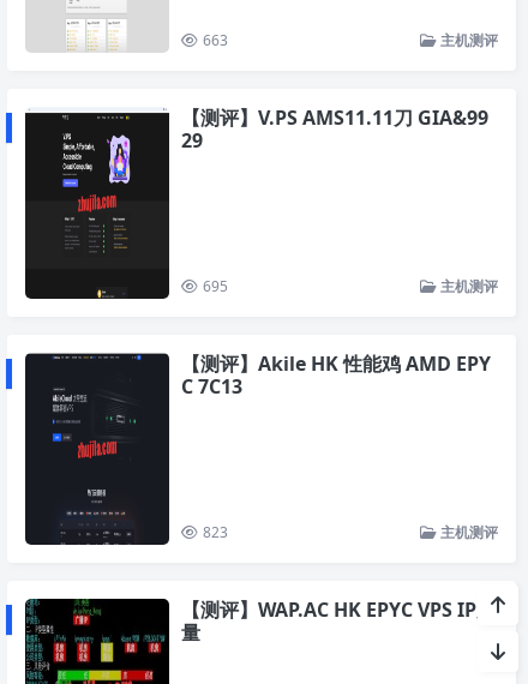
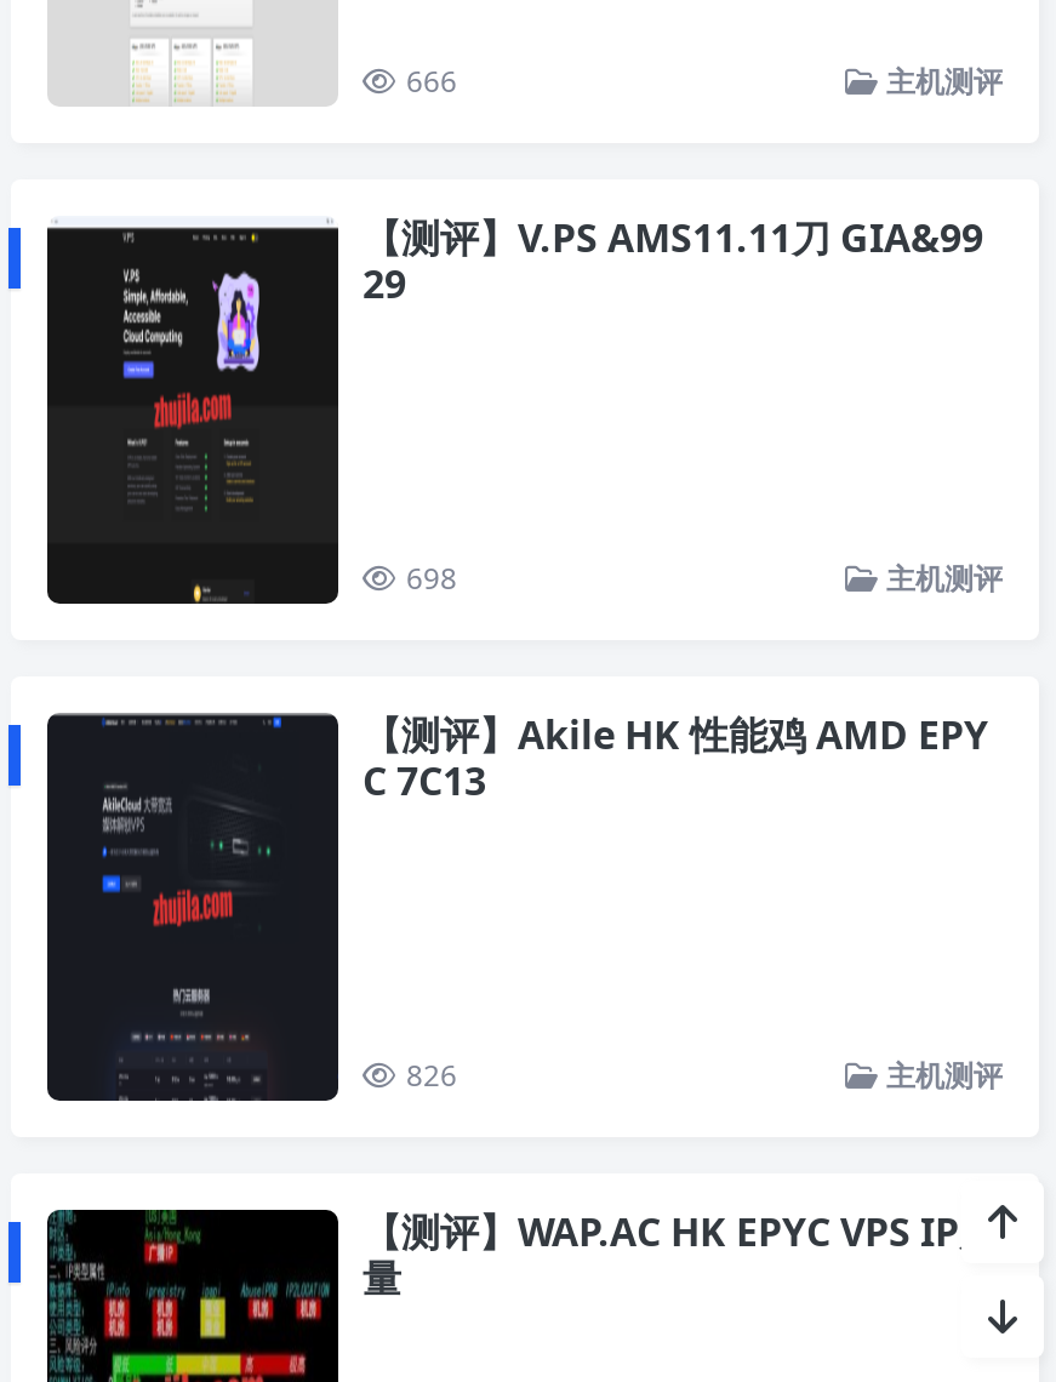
[203,30,228,50] 663 -> [406,61,457,102] 666
[203,276,228,296] 695 -> [406,558,457,599] 698
[203,522,228,542] 823 -> [406,1055,457,1096] 826

